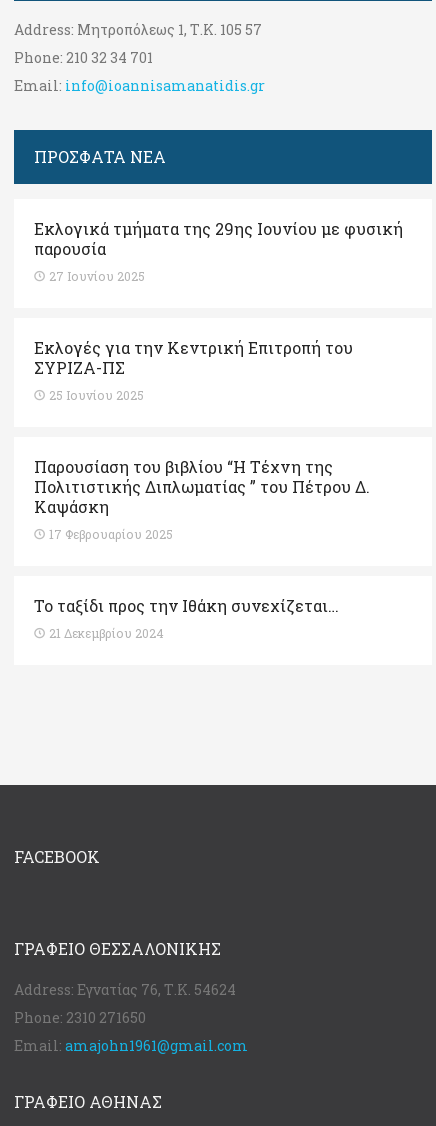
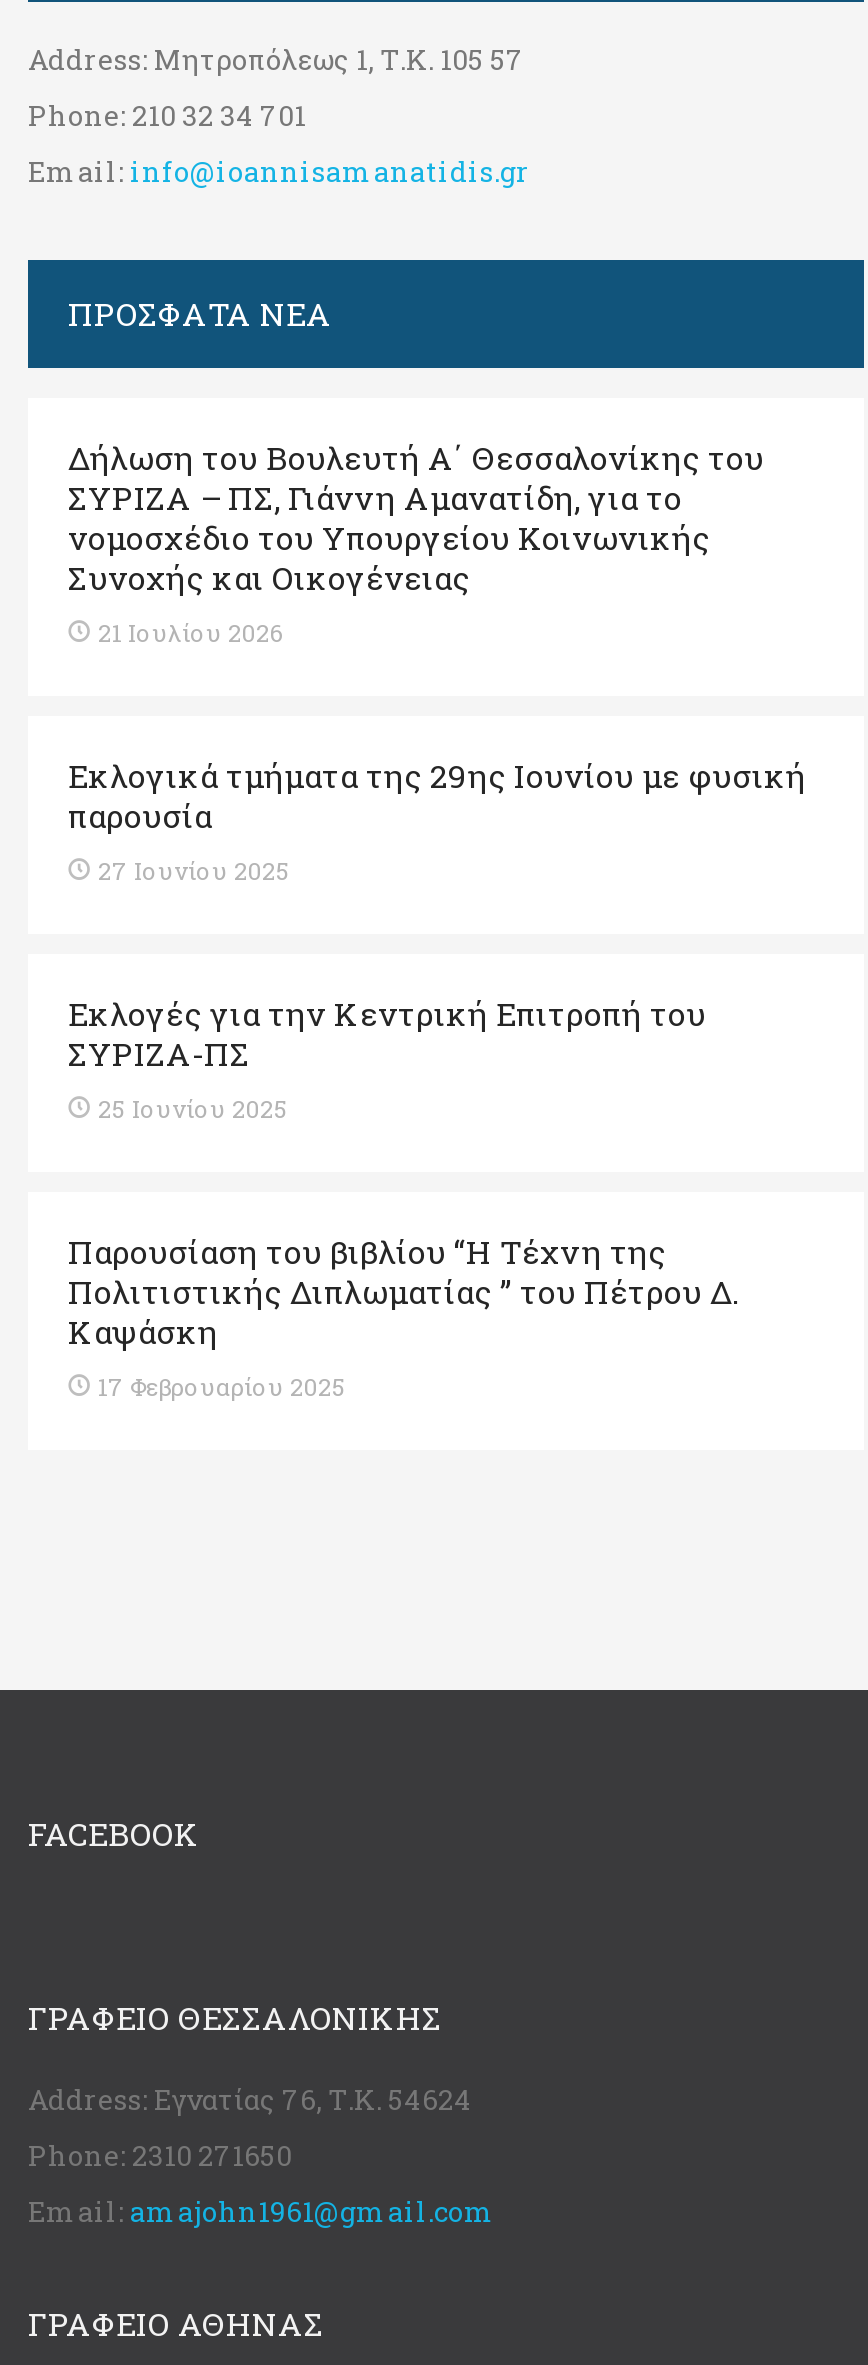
none -> [68,436,764,648] Δήλωση του Βουλευτή Α΄ Θεσσαλονίκης του | ΣΥΡΙΖΑ – ΠΣ, Γιάννη Αμανατίδη, για το | νομοσχέδιο του Υπουργείου Κοινωνικής | Συνοχής και Οικογένειας | 21 Ιουλίου 2026
moved [34,218,403,542] -> [68,754,806,1402]: Εκλογικά τμήματα της 29ης Ιουνίου με φυσική | παρουσία | 27 Ιουνίου 2025 | ... | Καψάσκη | 17 Φεβρουαρίου 2025
[34,595,339,641] Το ταξίδι προς την Ιθάκη συνεχίζεται… | 21 Δεκεμβρίου 2024 -> none

